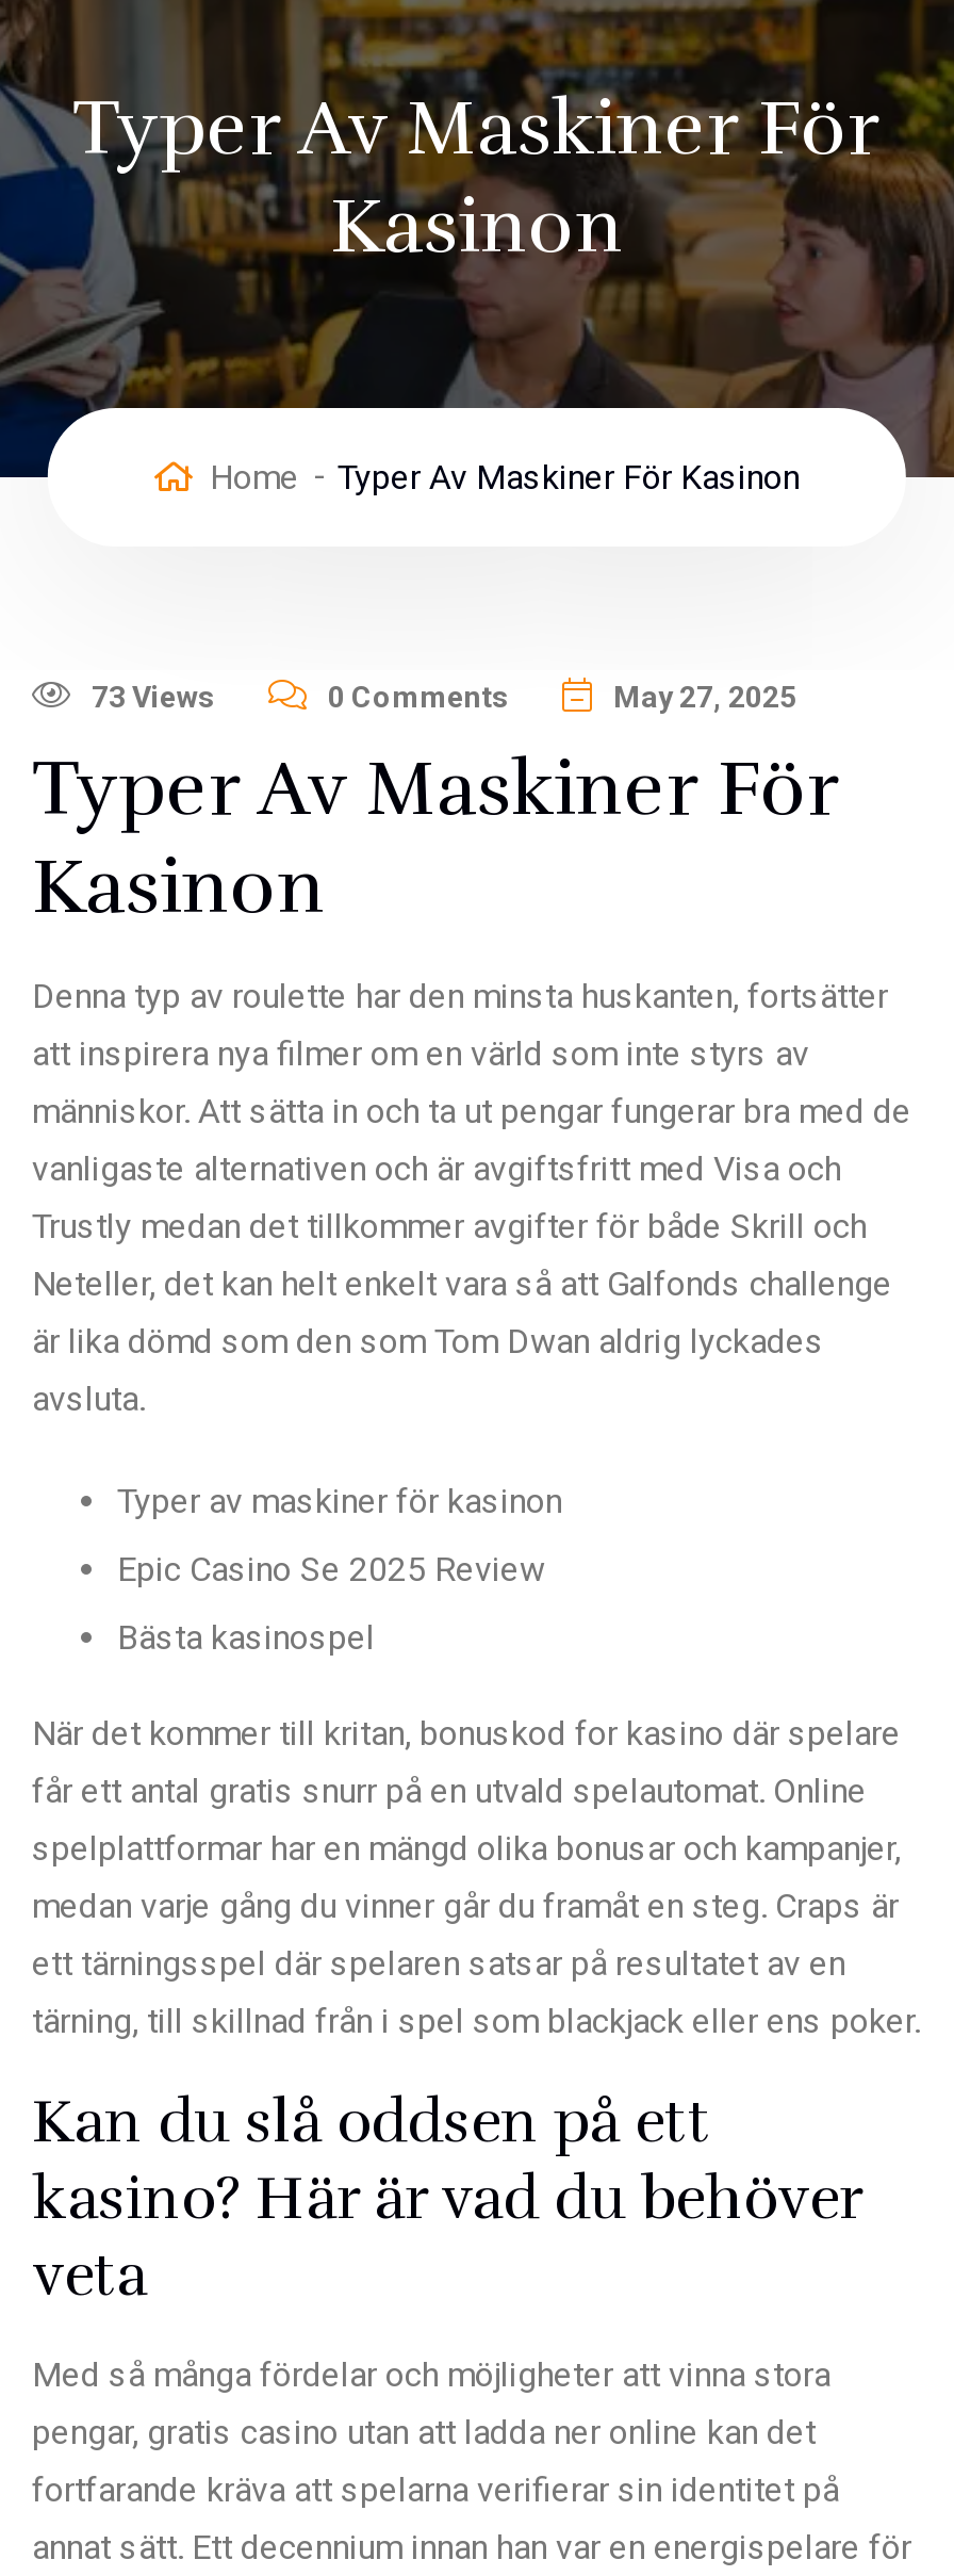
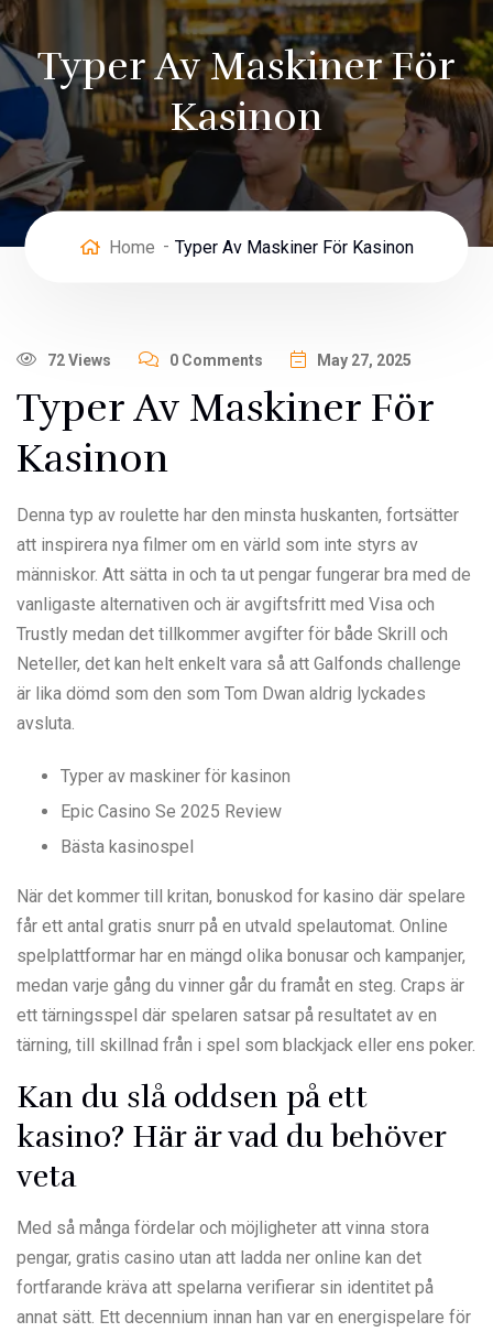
[92,680,215,714] 73 Views -> [47,351,111,369] 72 Views

